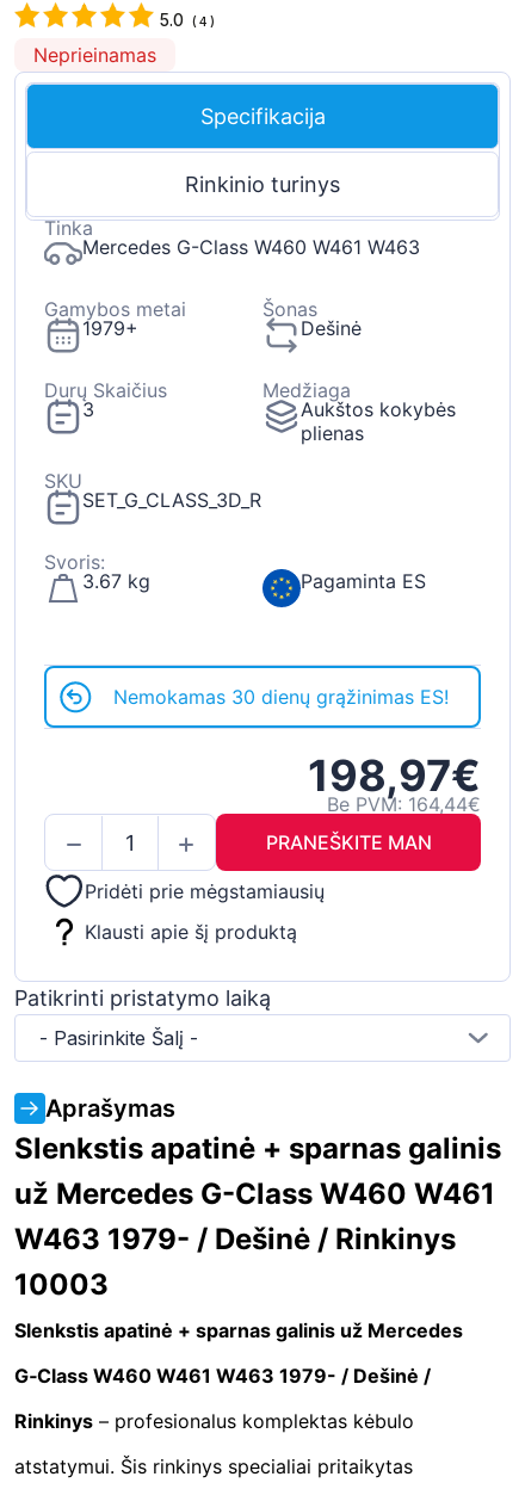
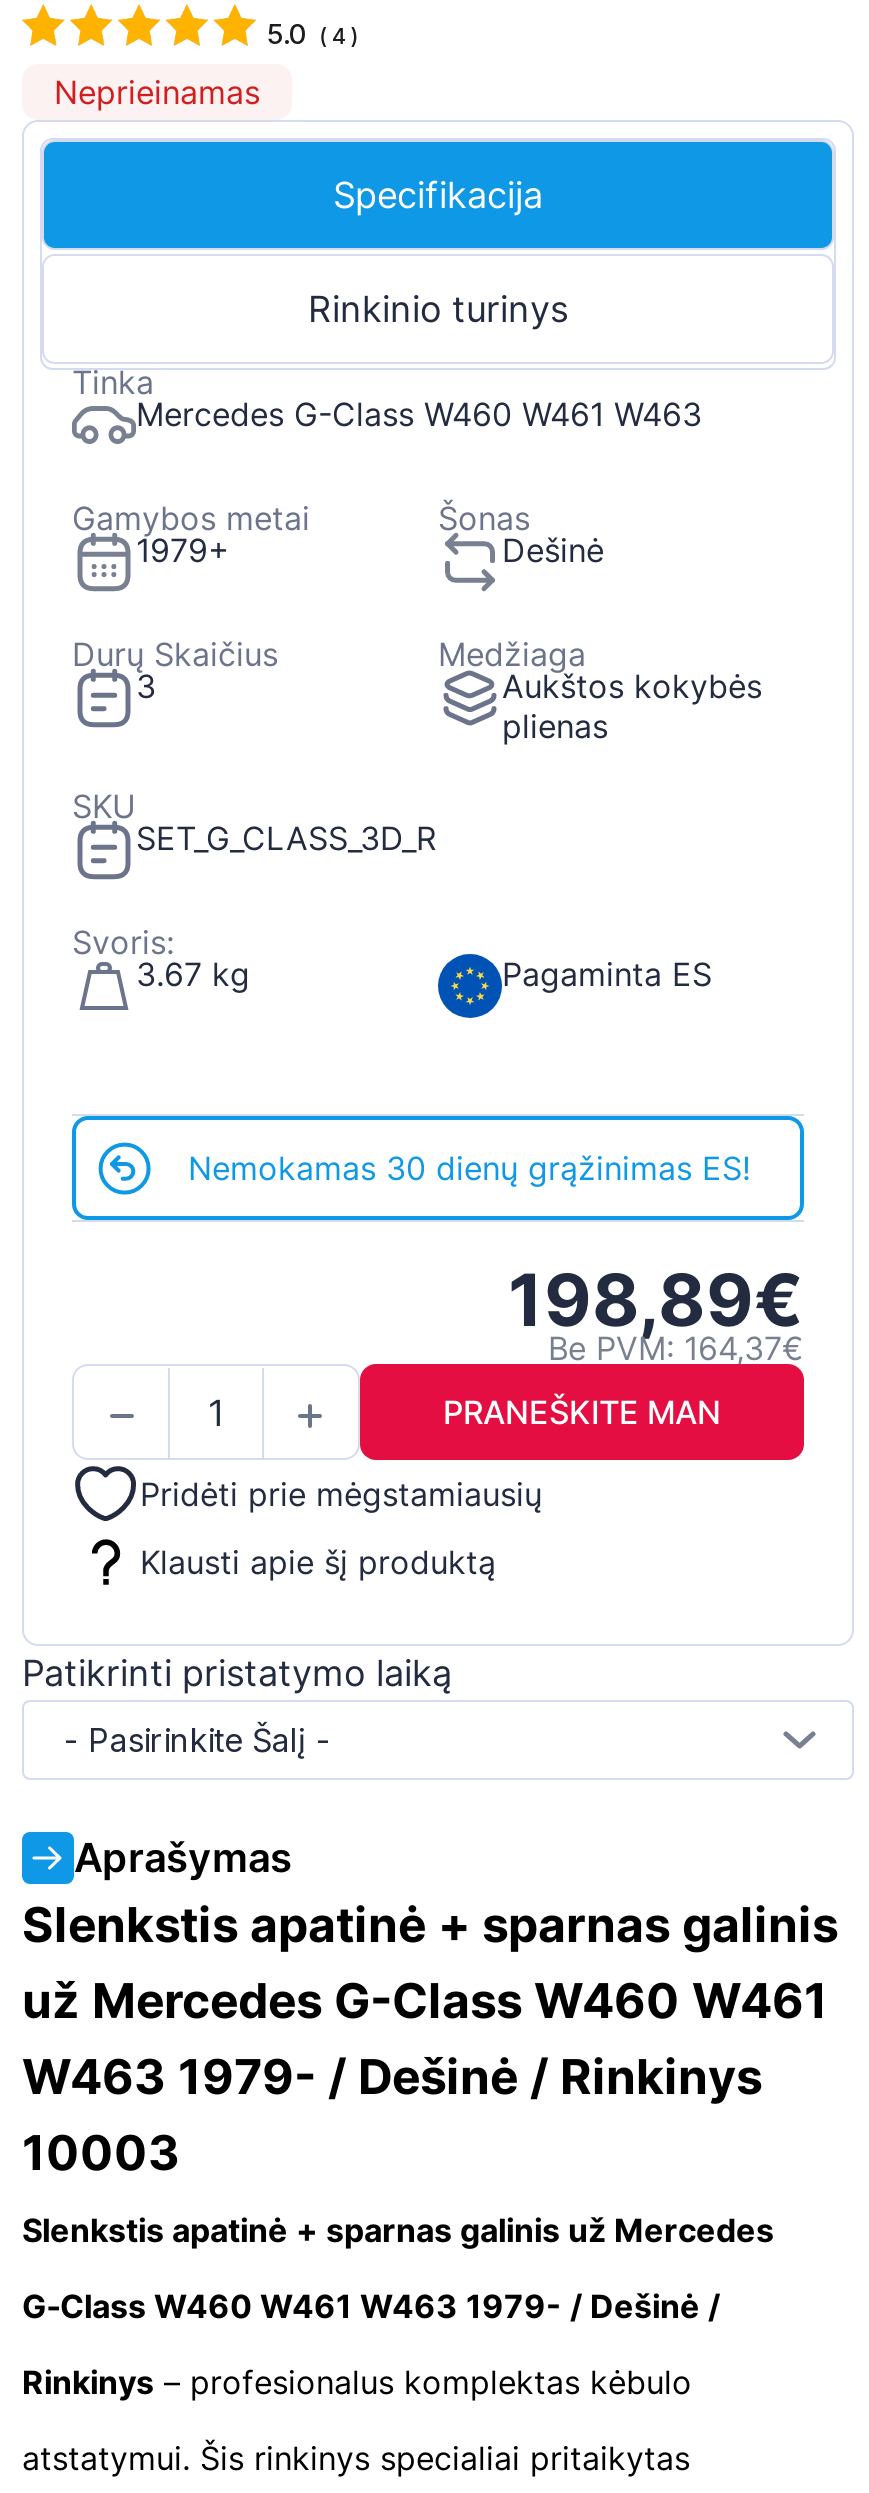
[308,750,481,802] 198,97€ -> [508,1257,804,1345] 198,89€
[327,793,481,817] Be PVM: 164,44€ -> [548,1329,804,1369] Be PVM: 164,37€

